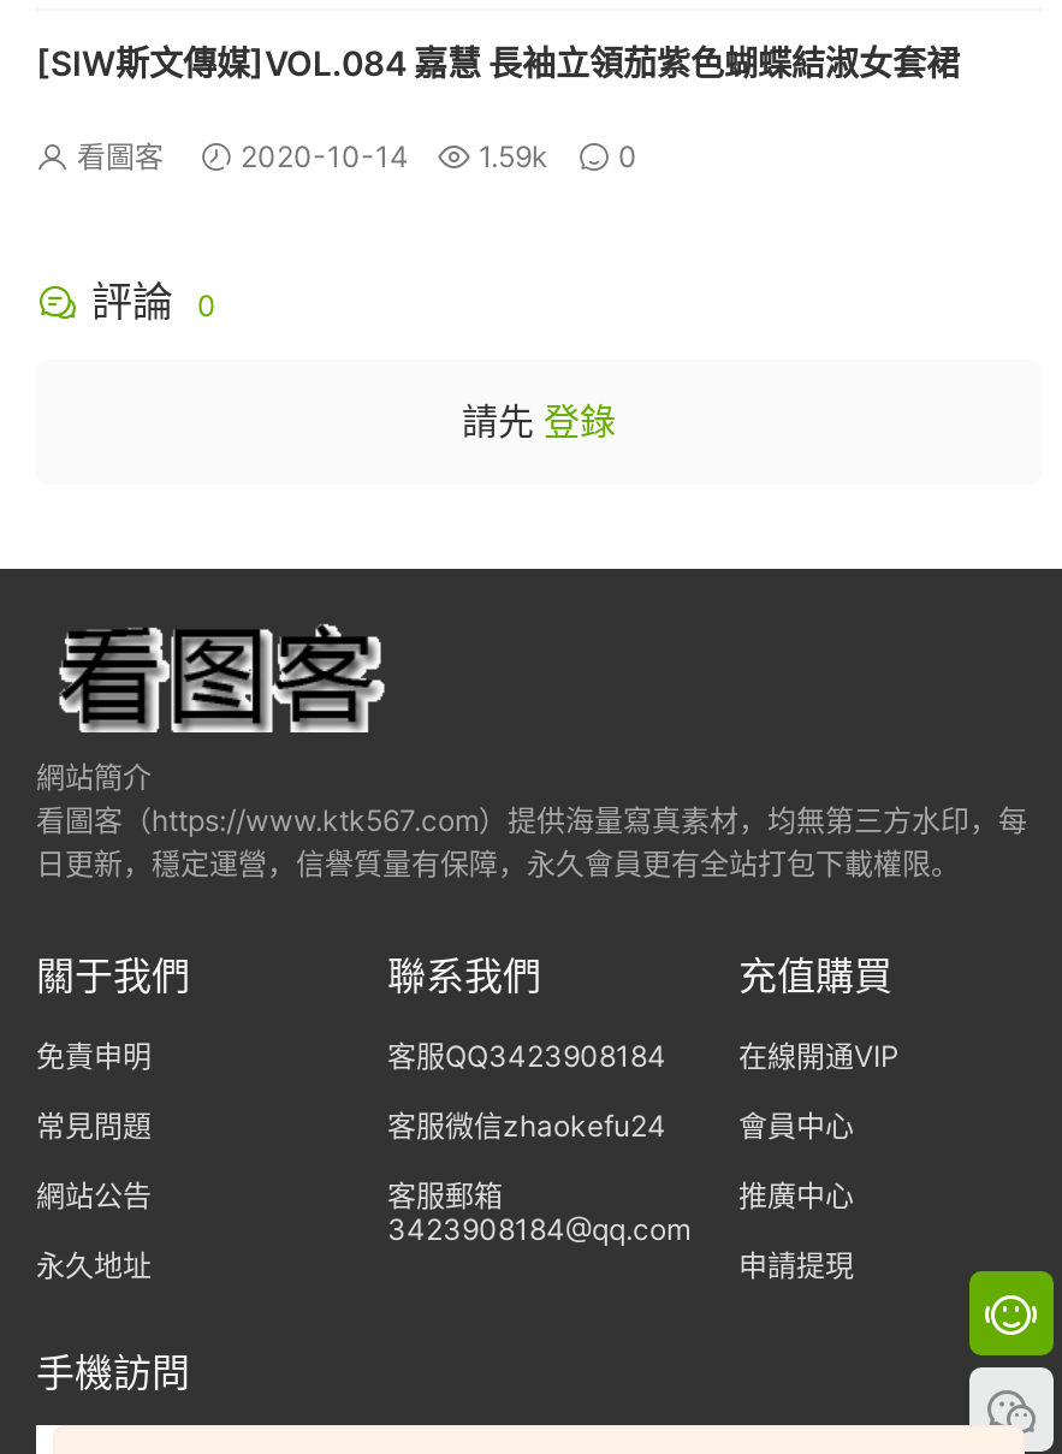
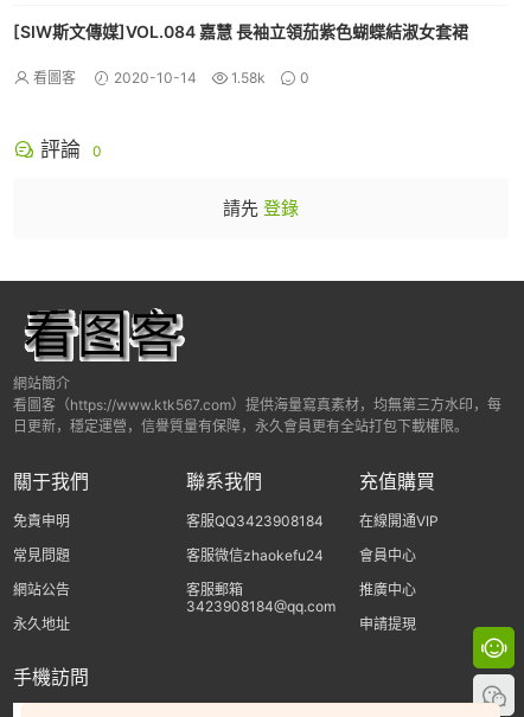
[77,138,637,174] 看圖客 2020-10-14 1.59k 0 -> [33,69,309,86] 看圖客 2020-10-14 1.58k 0

